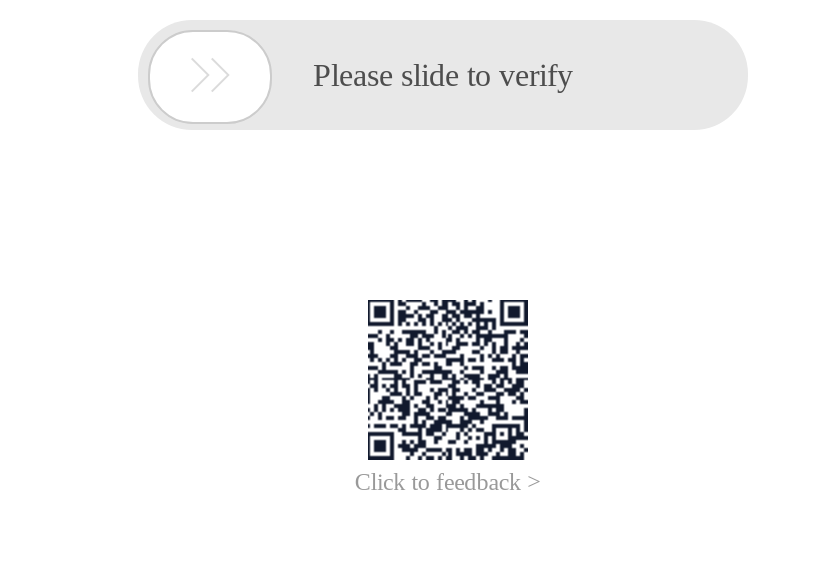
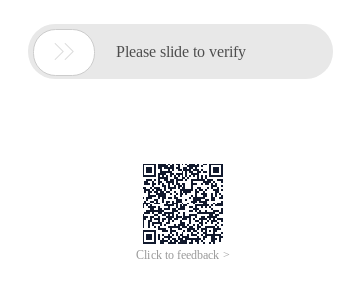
[366,298,530,462] [image] -> [143,164,224,245] [image]

